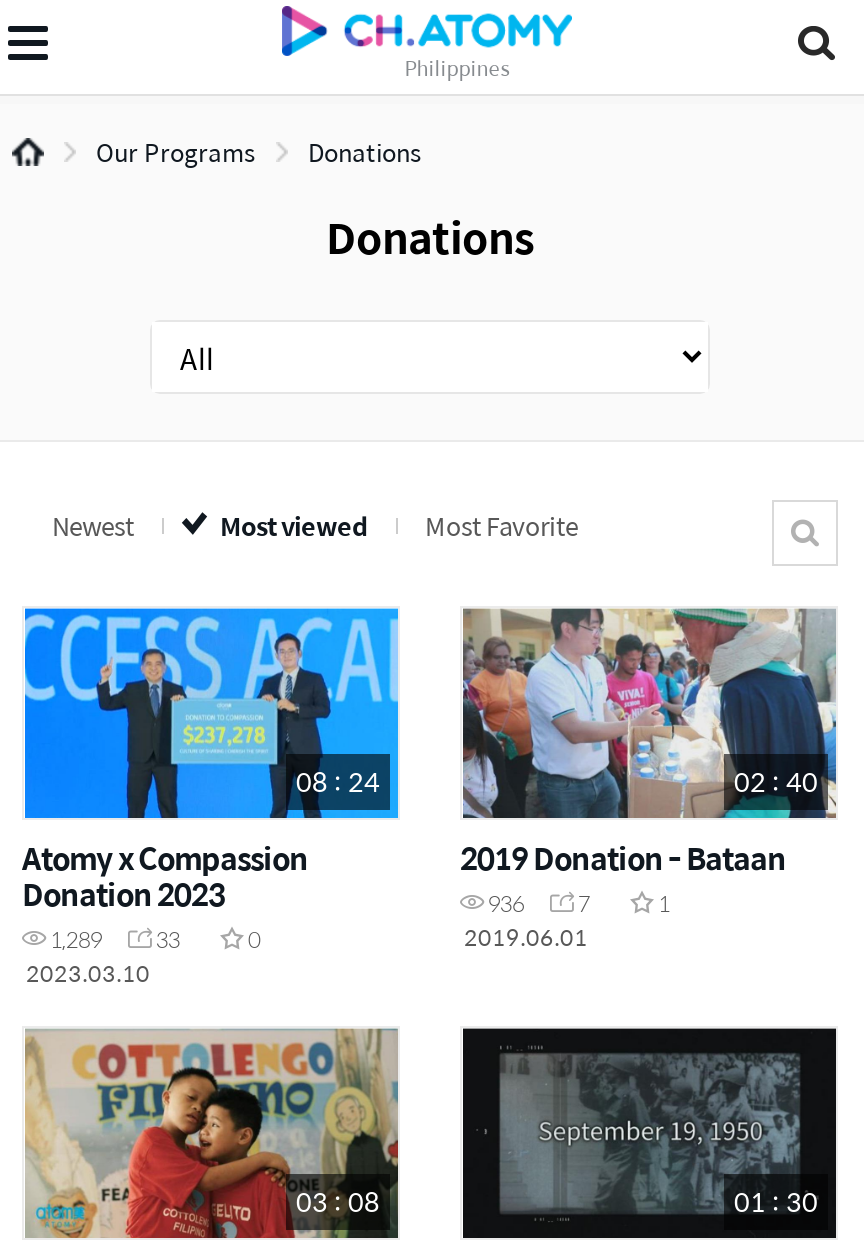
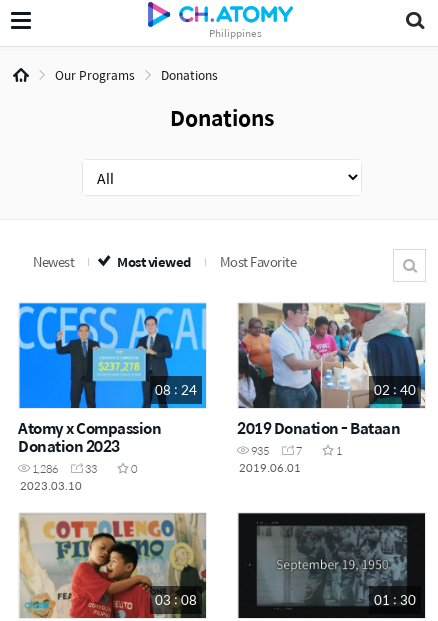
[488,885,670,919] 936 7 1 -> [251,442,342,459] 935 7 1
[50,921,260,955] 1,289 33 0 -> [32,460,137,477] 1,286 33 0

